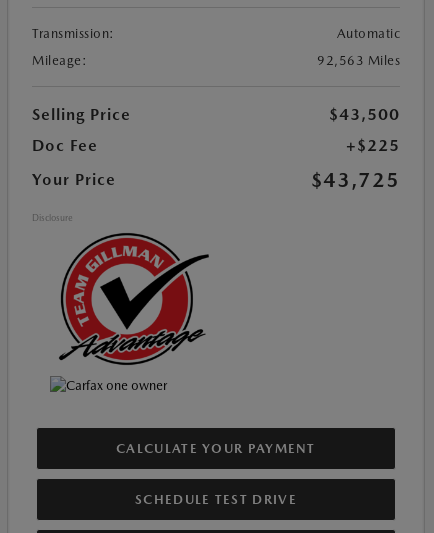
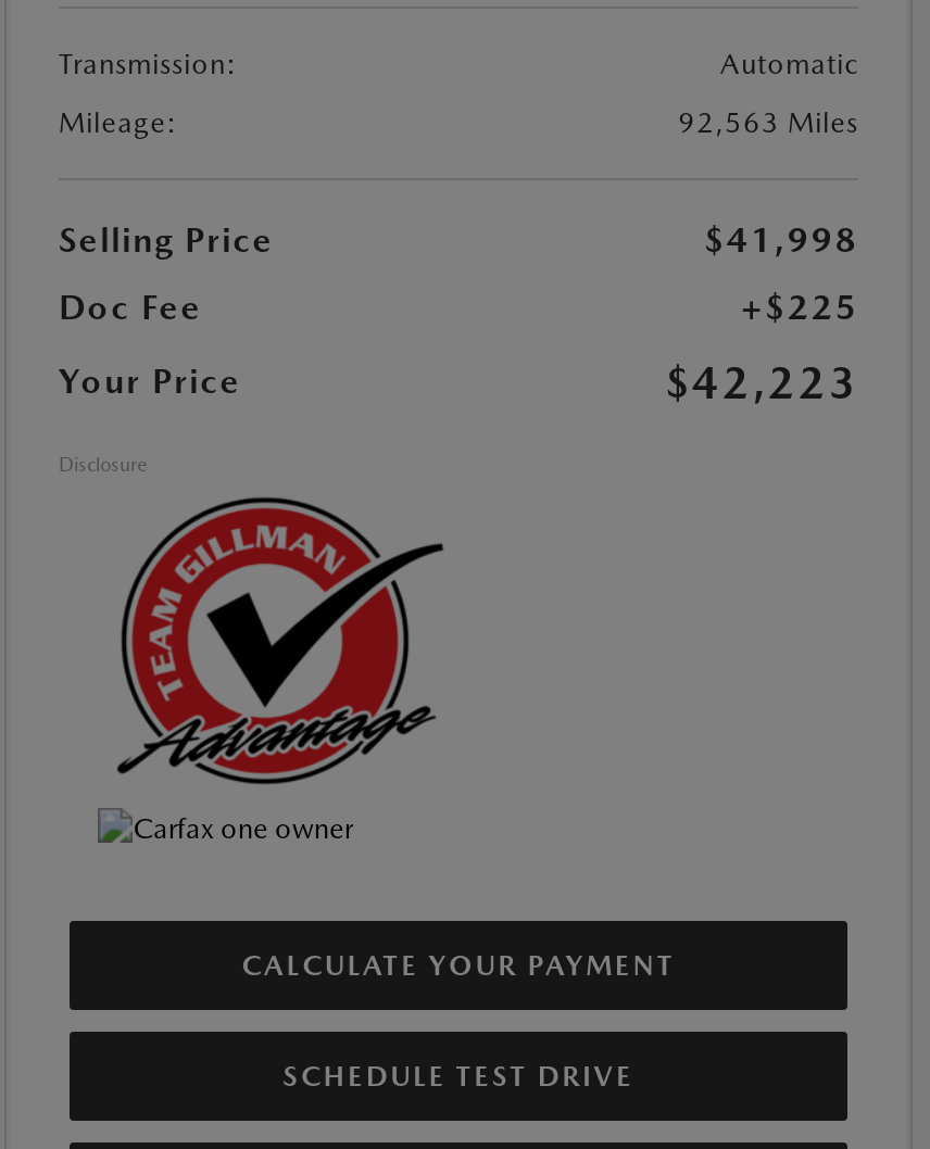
[329,105,400,124] $43,500 -> [704,220,858,261] $41,998
[311,168,400,192] $43,725 -> [665,357,858,409] $42,223

